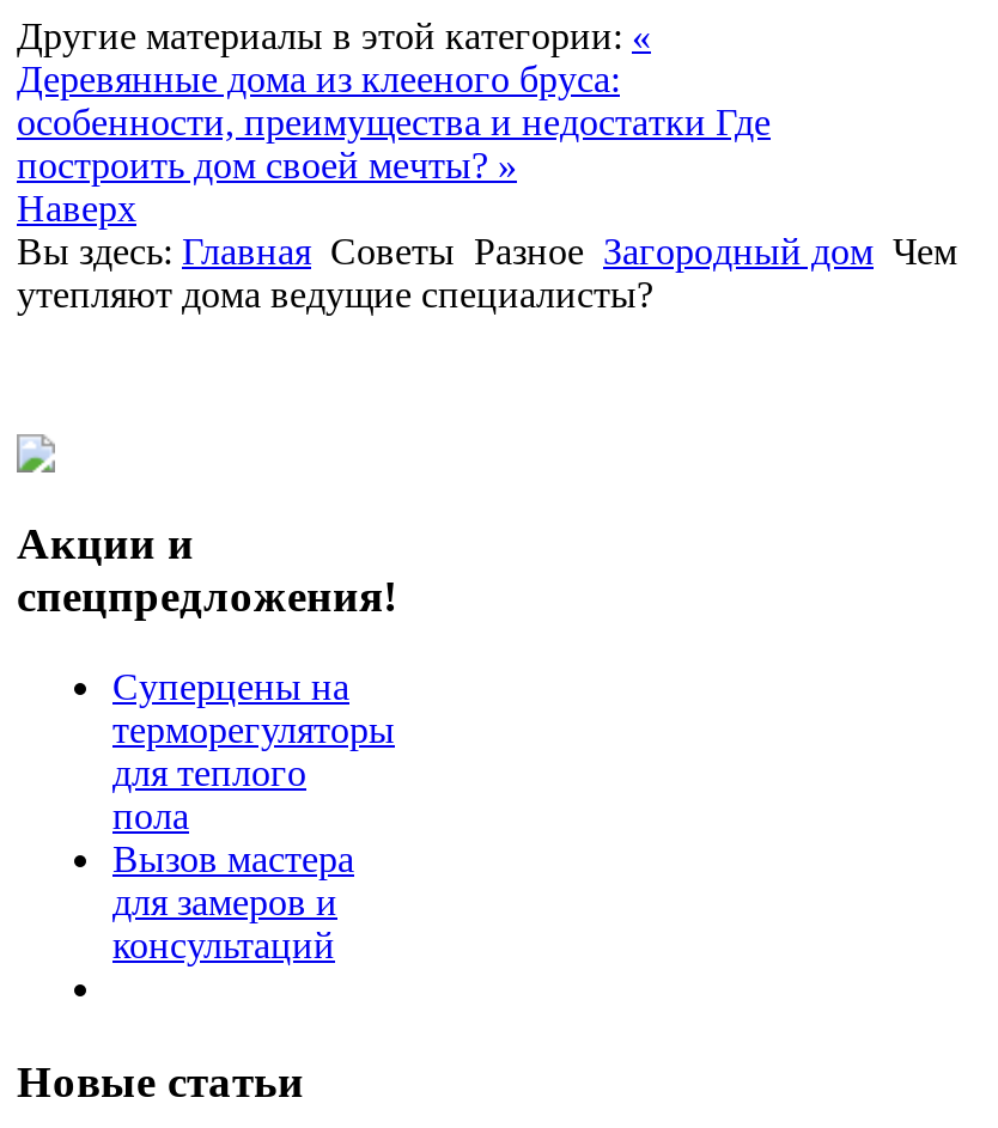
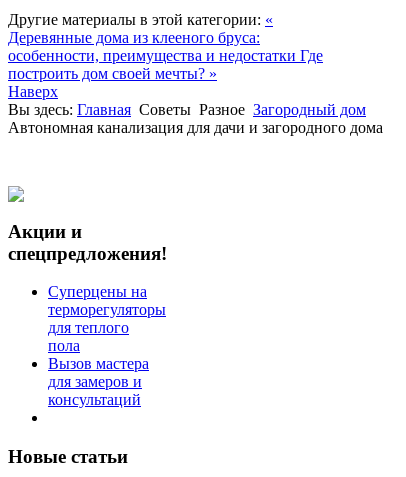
[17,231,957,315] Вы здесь: Главная Советы Разное Загородный дом Чем | утепляют дома ведущие специалисты? -> [8,101,383,136] Вы здесь: Главная Советы Разное Загородный дом | Автономная канализация для дачи и загородного дома

